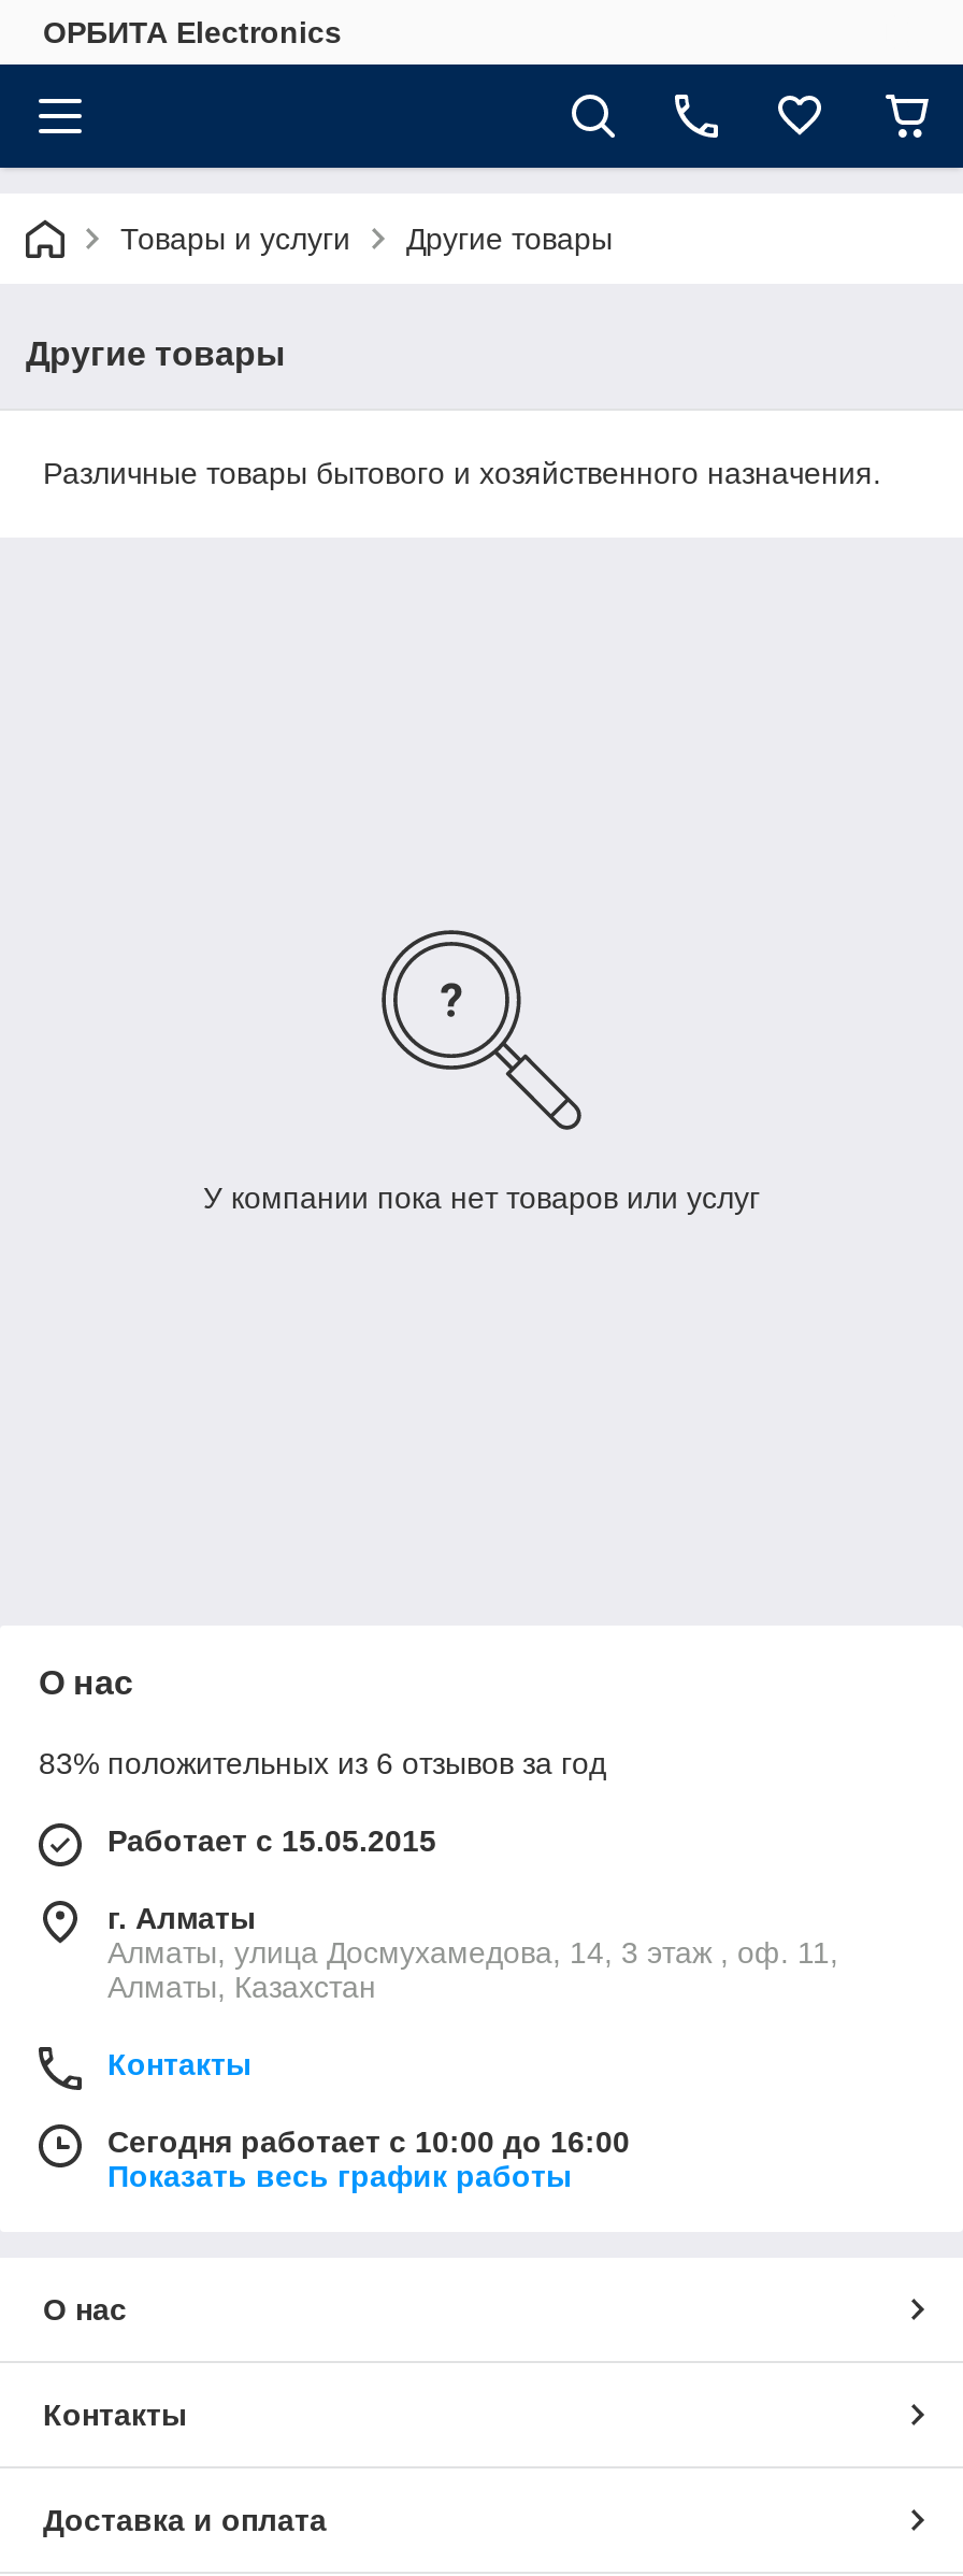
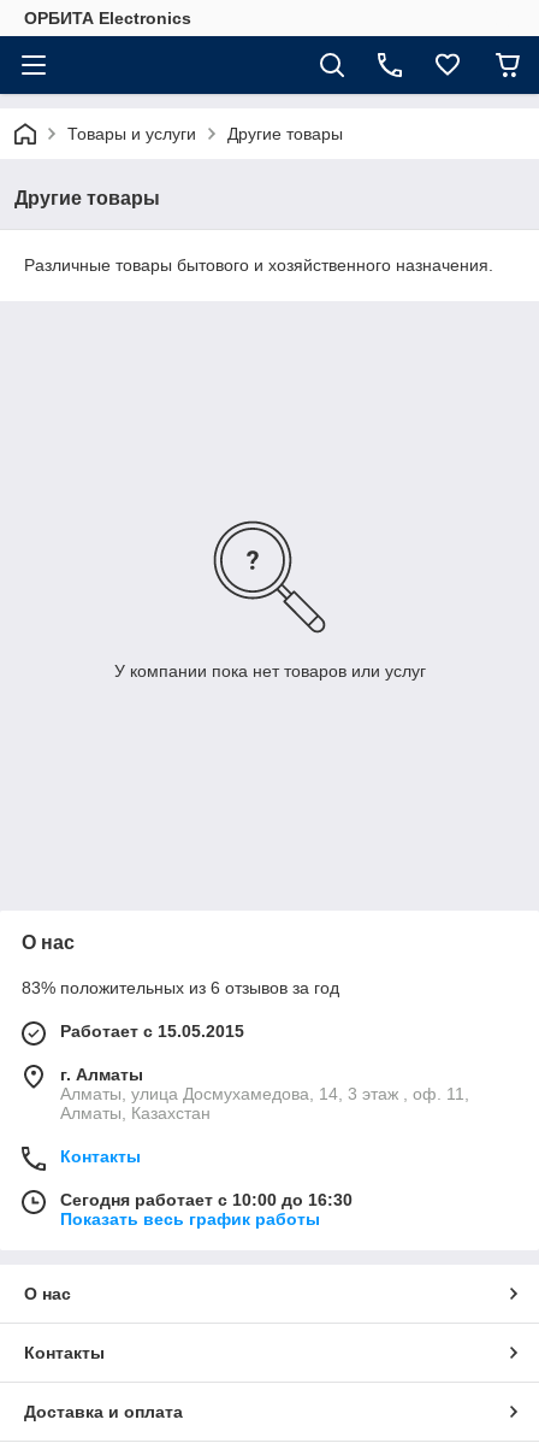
[107,2126,630,2160] Сегодня работает с 10:00 до 16:00 -> [60,1191,353,1210] Сегодня работает с 10:00 до 16:30

